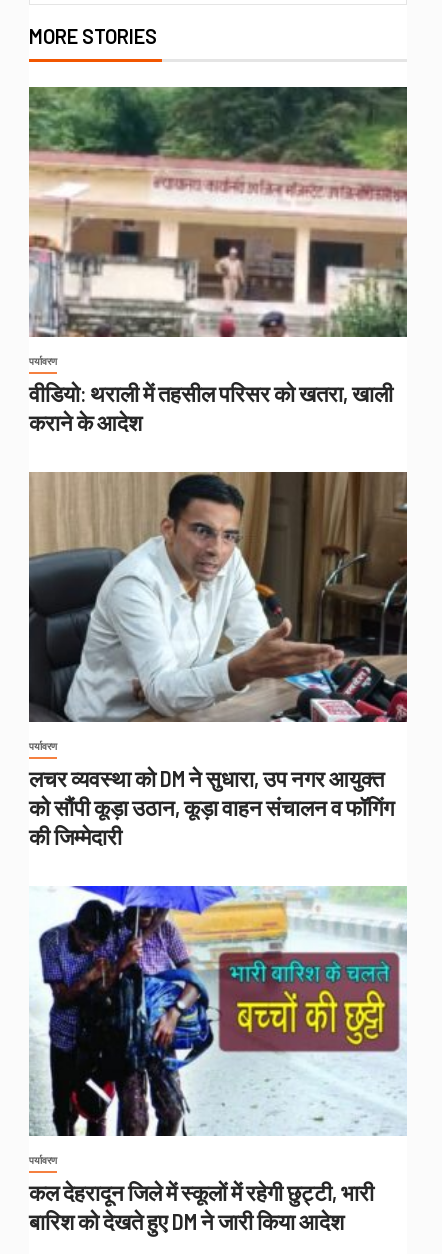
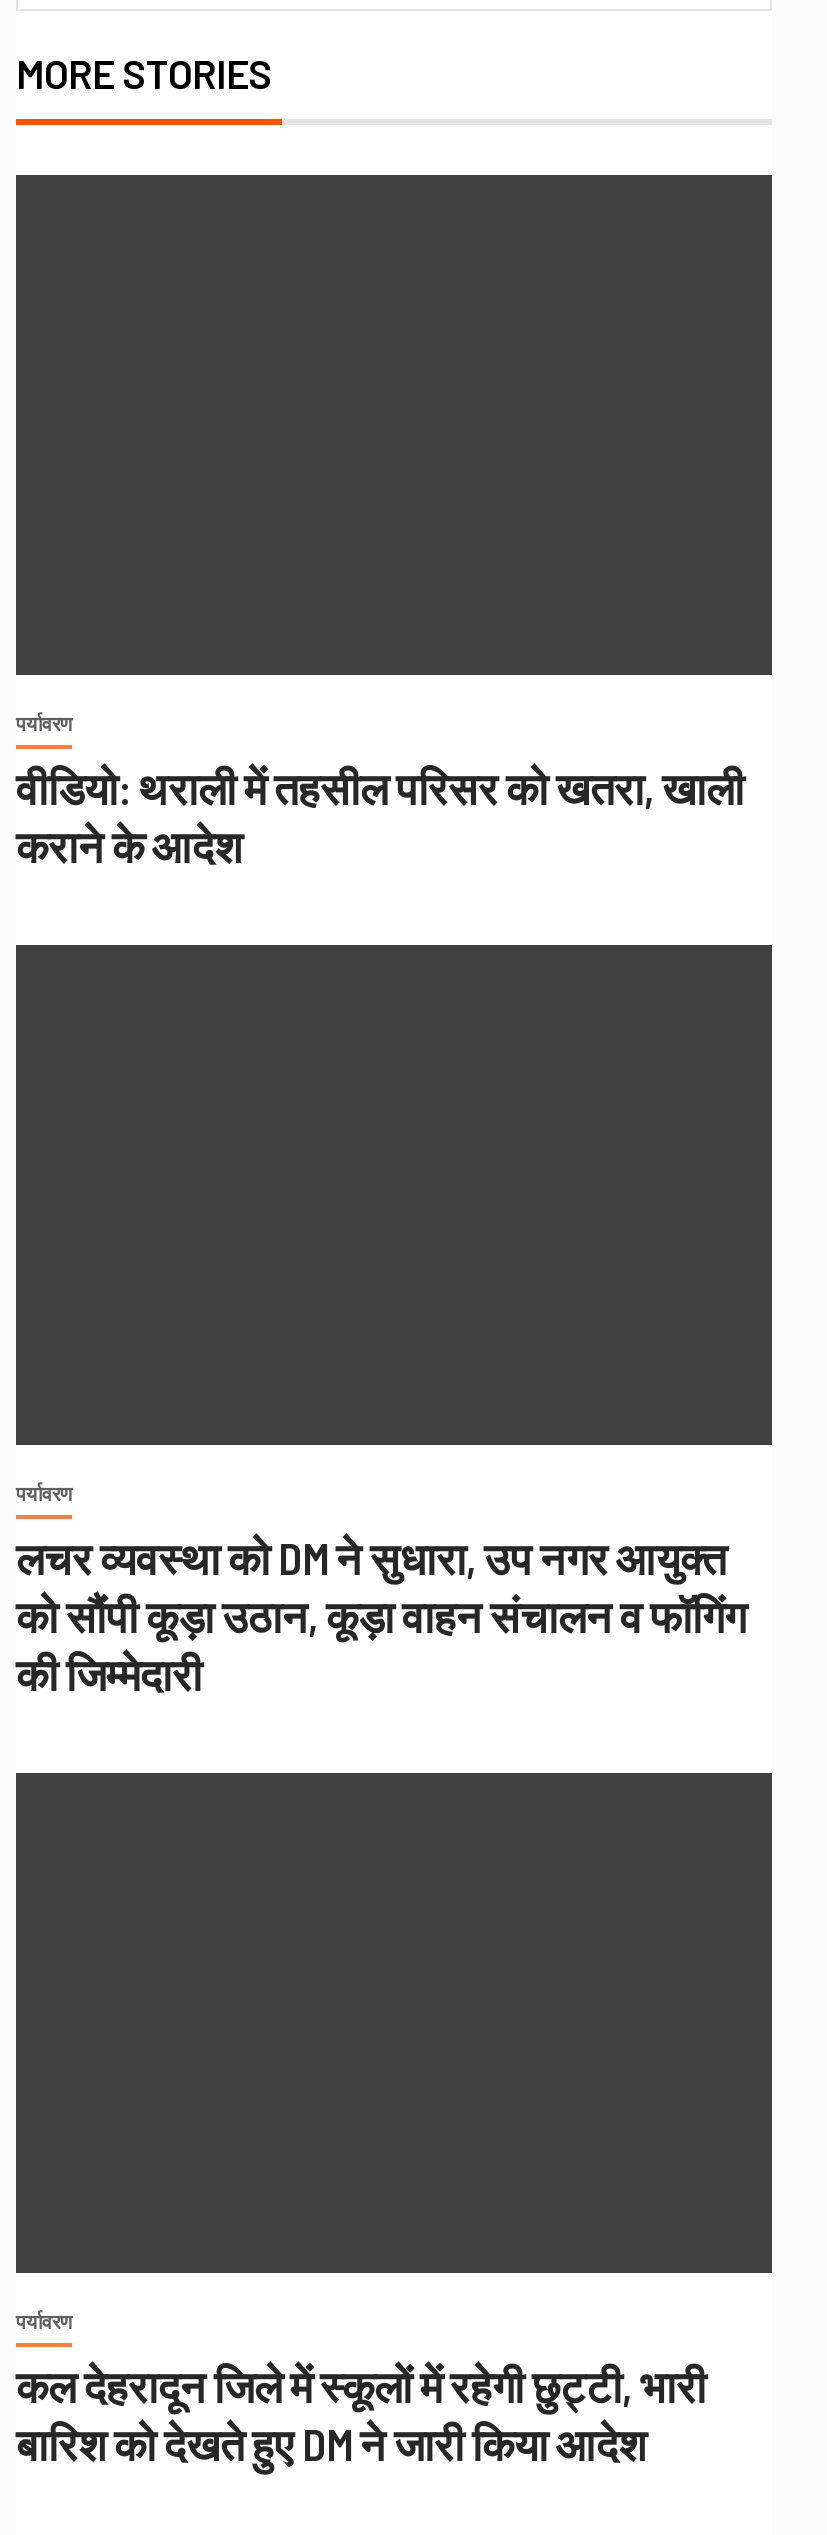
[28,86,408,338] [image] -> none
[28,471,408,723] [image] -> none
[29,885,407,1136] [image] -> none

